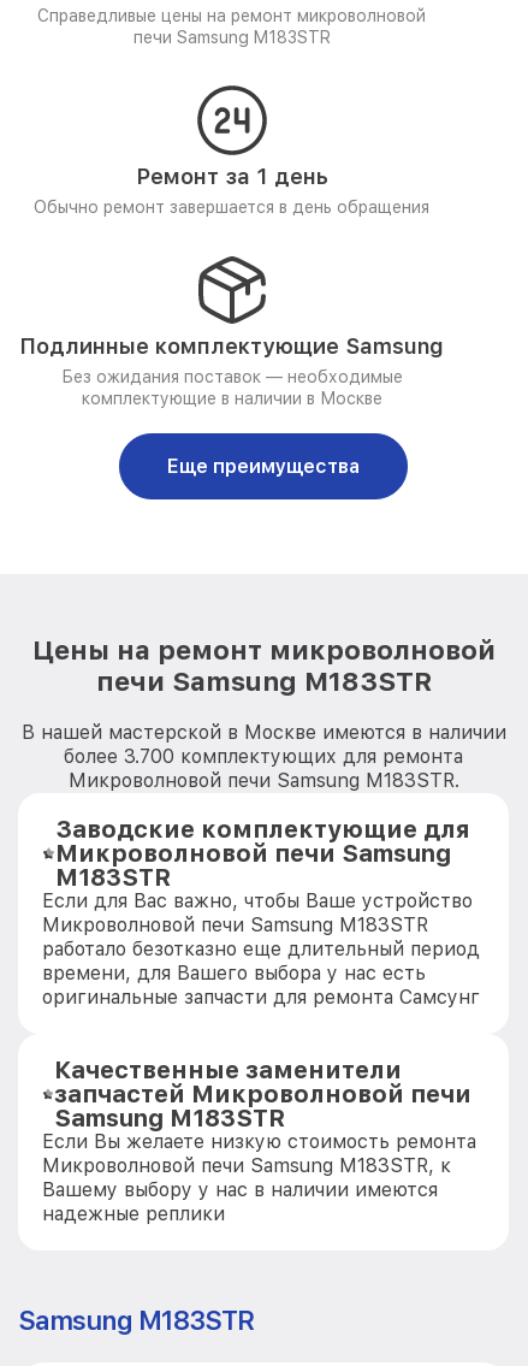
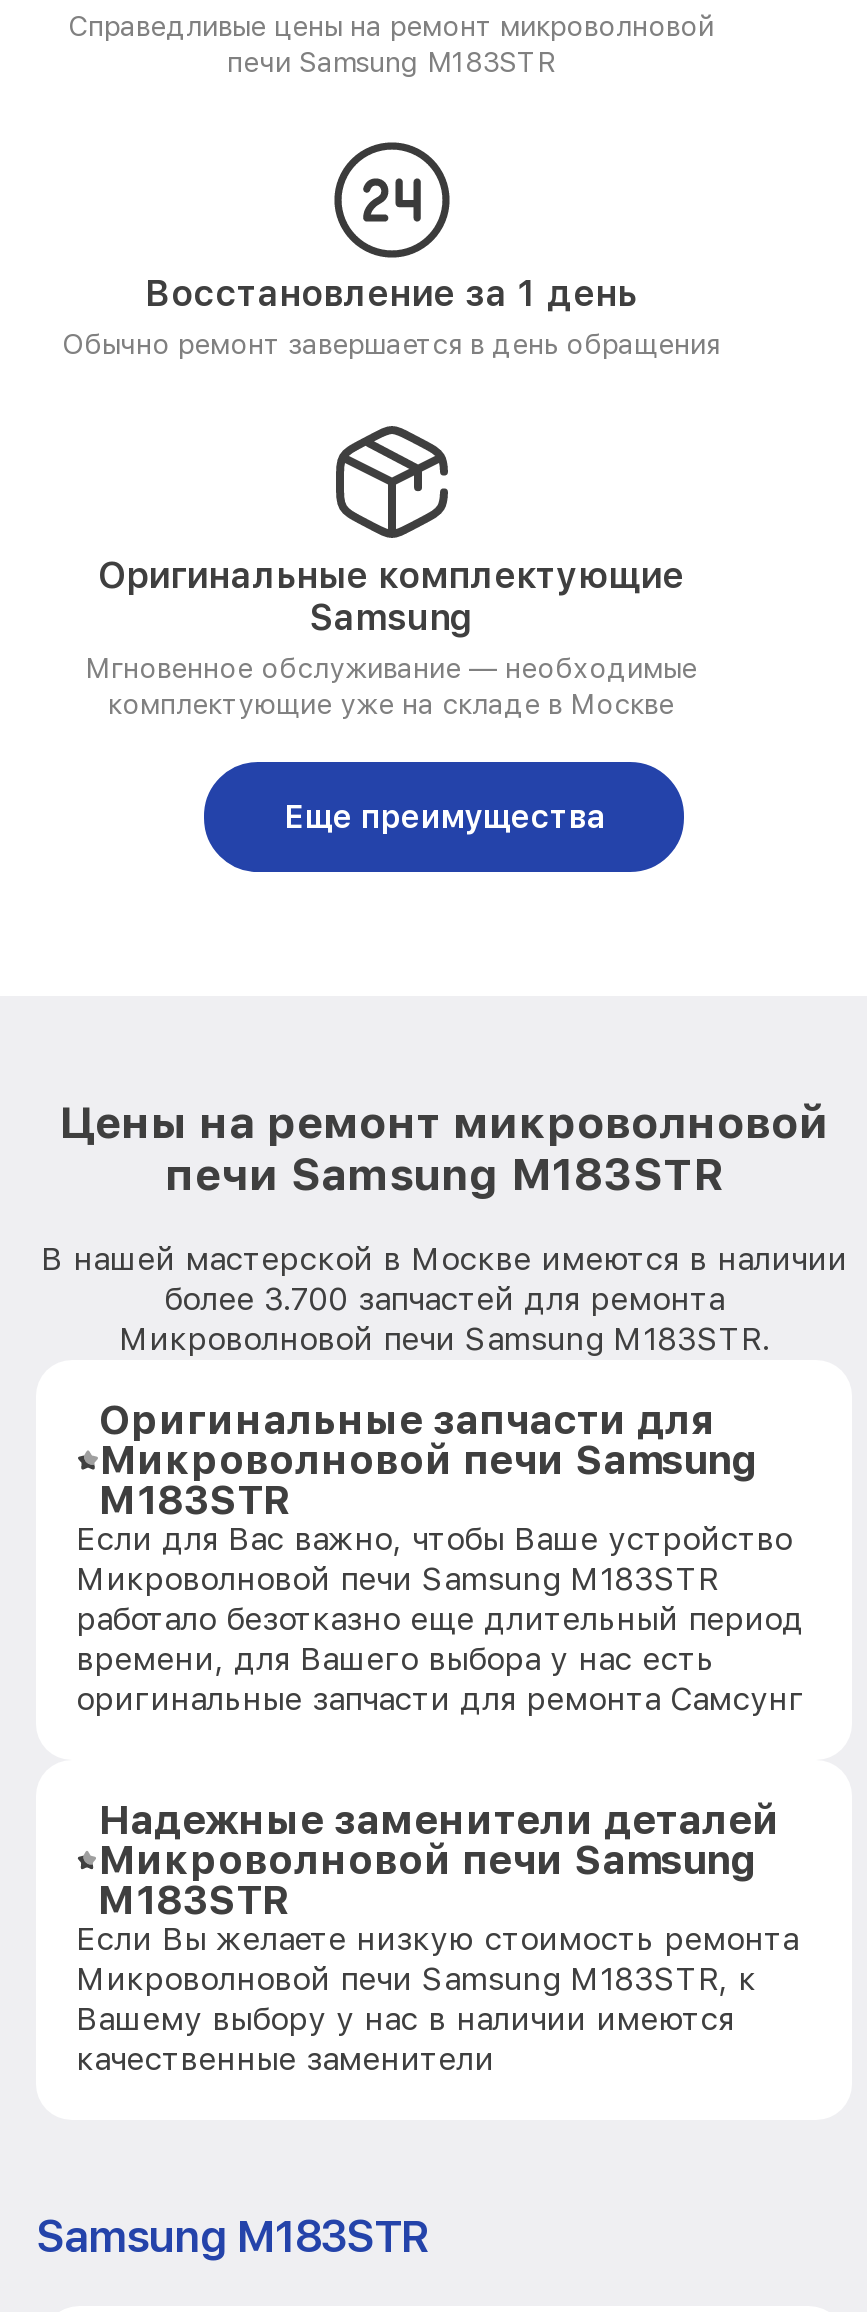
[135,164,328,189] Ремонт за 1 день -> [145,272,637,314] Восстановление за 1 день
[19,333,444,408] Подлинные комплектующие Samsung | Без ожидания поставок — необходимые | комплектующие в наличии в Москве -> [85,554,697,720] Оригинальные комплектующие | Samsung | Мгновенное обслуживание — необходимые | комплектующие уже на складе в Москве
[64,745,463,768] более 3.700 комплектующих для ремонта -> [164,1280,724,1318] более 3.700 запчастей для ремонта
[55,815,470,844] Заводские комплектующие для -> [99,1396,715,1444] Оригинальные запчасти для
[54,1055,472,1133] Качественные заменители | запчастей Микроволновой печи | Samsung M183STR -> [98,1796,780,1924] Надежные заменители деталей | Микроволновой печи Samsung | M183STR
[42,1202,225,1225] надежные реплики -> [76,2040,494,2078] качественные заменители

